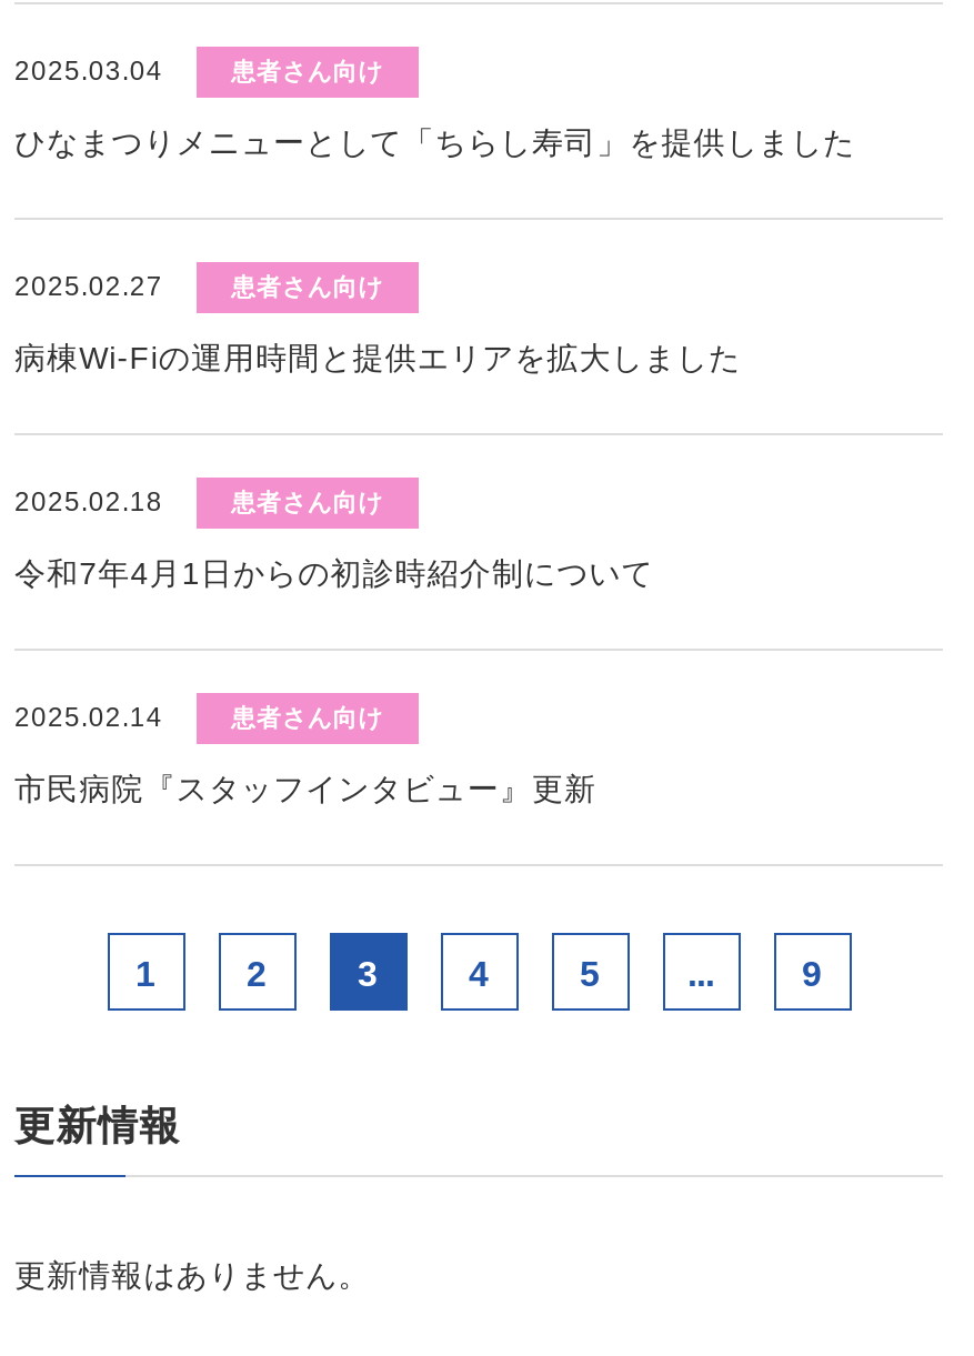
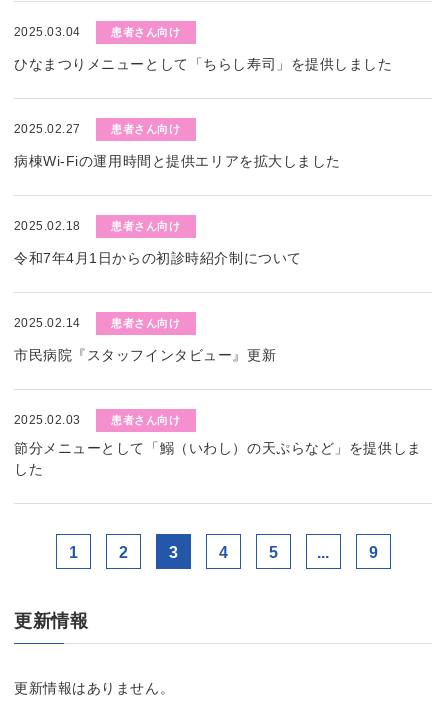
none -> [14,413,422,477] 2025.02.03 | 患者さん向け | 節分メニューとして「鰯（いわし）の天ぷらなど」を提供しま | した

